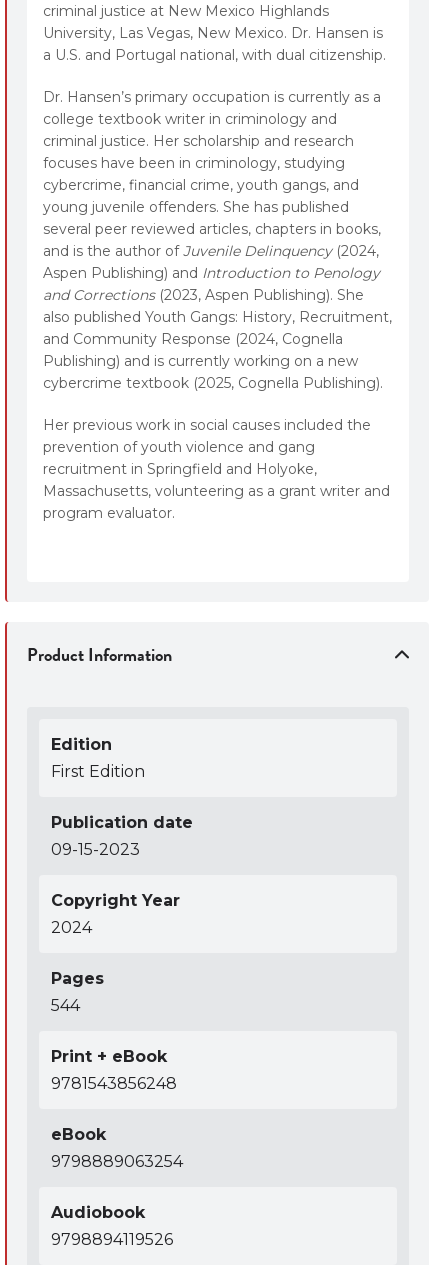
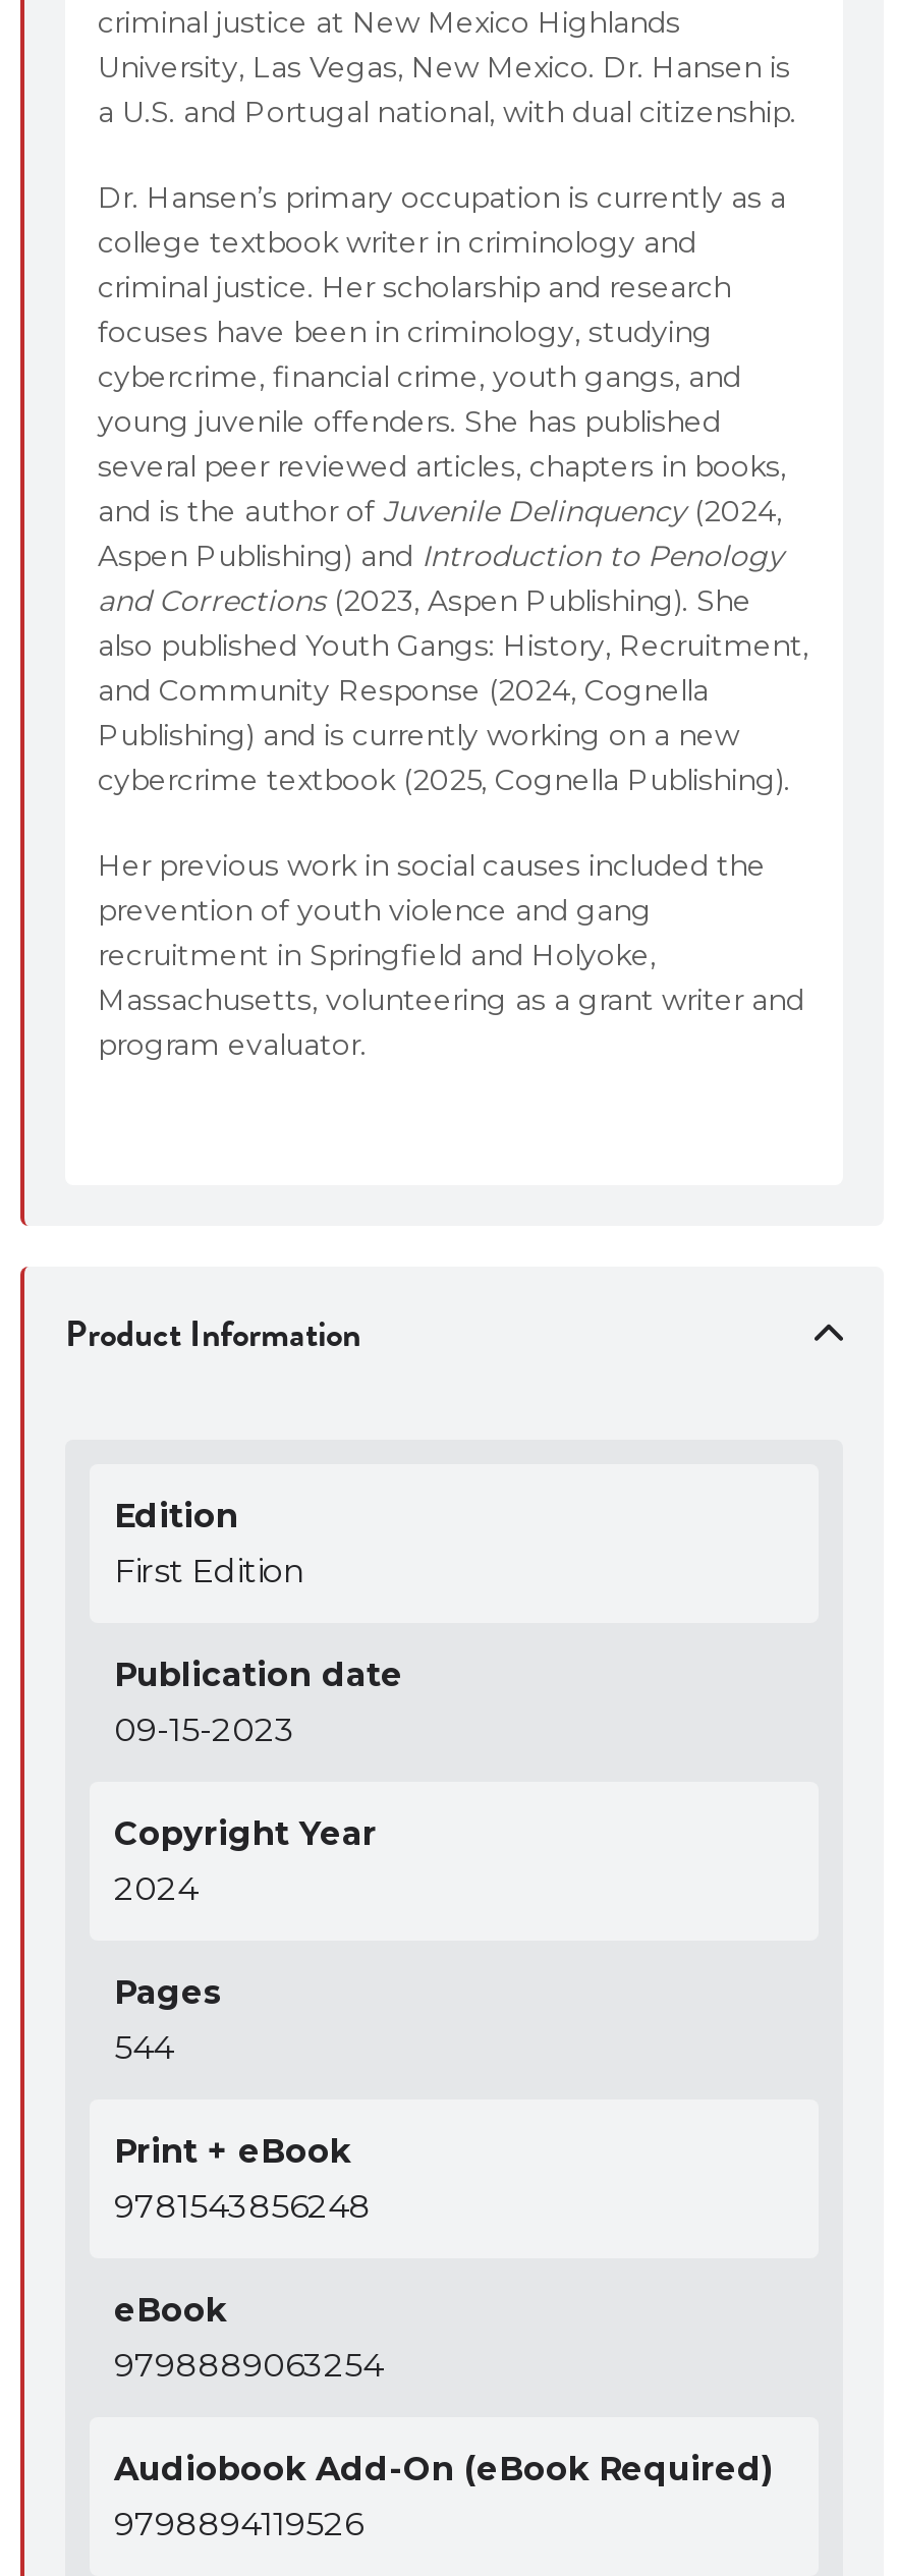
[51,1203,145,1222] Audiobook -> [114,2450,774,2488] Audiobook Add-On (eBook Required)

